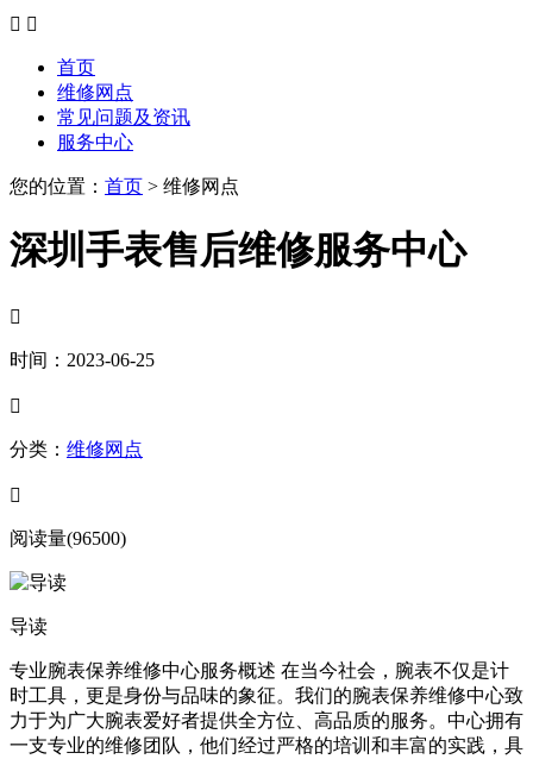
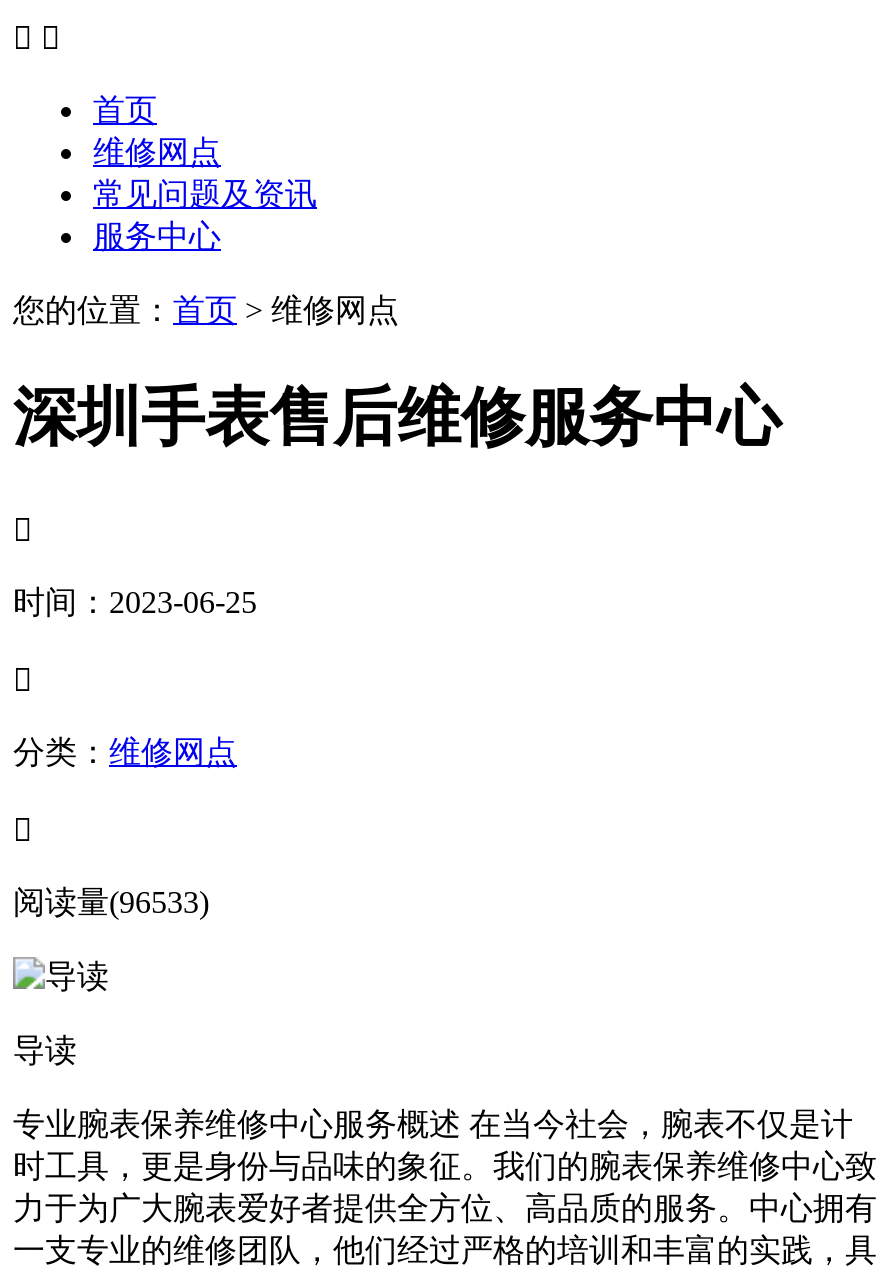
[10,528,126,548] 阅读量(96500) -> [13,884,209,918] 阅读量(96533)

